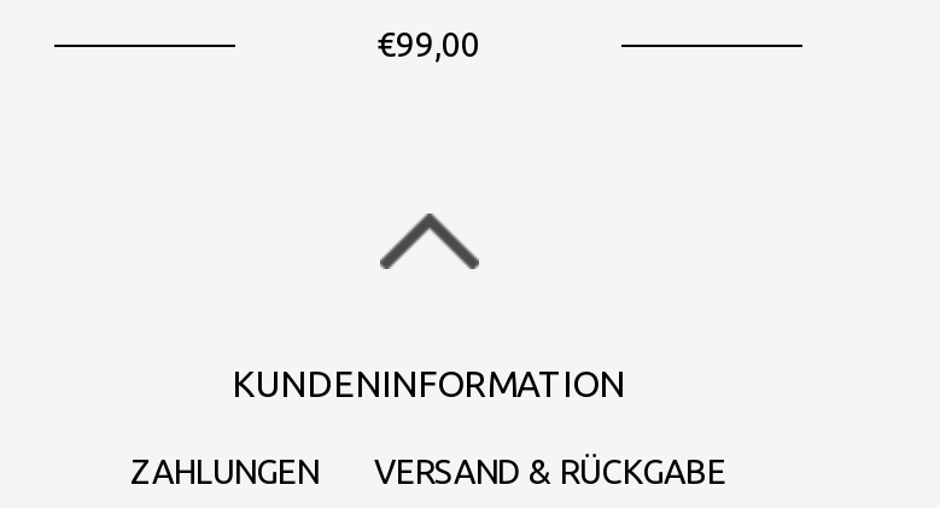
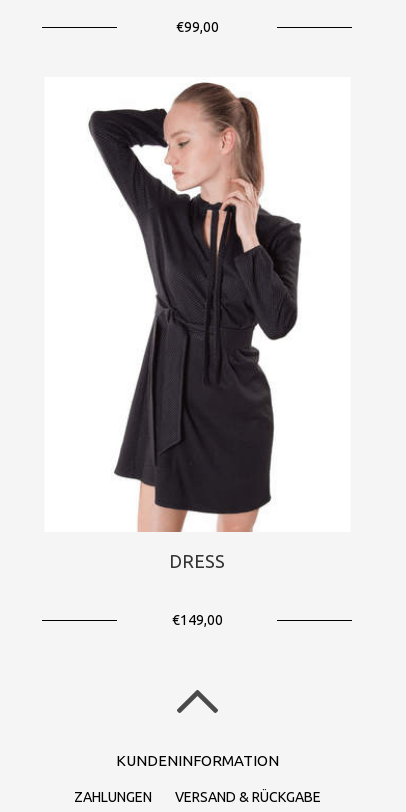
none -> [88,82,302,628] [image] | DRESS | €149,00

